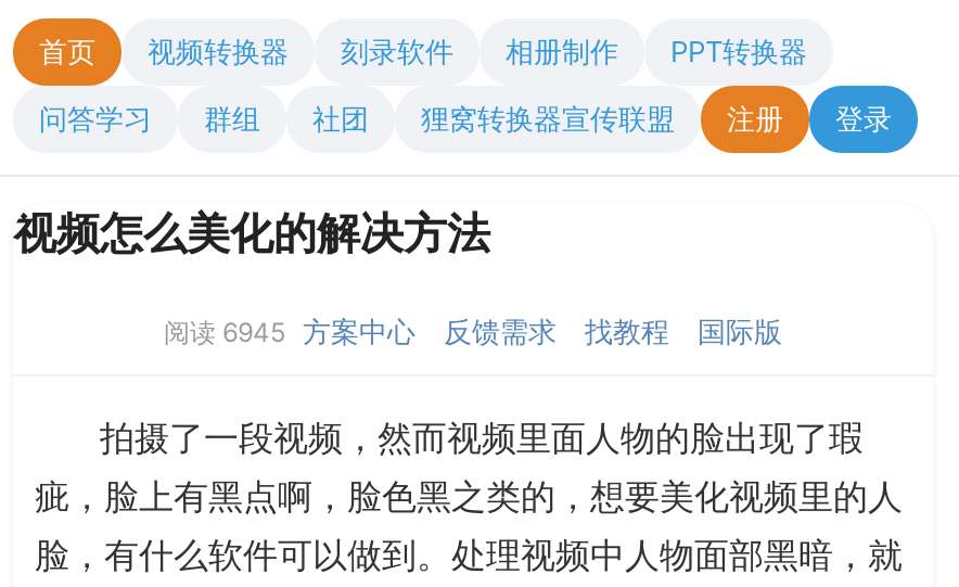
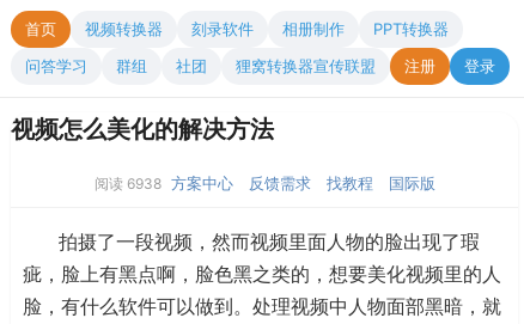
[164,314,415,348] 阅读 6945 方案中心 -> [94,173,233,192] 阅读 6938 方案中心

